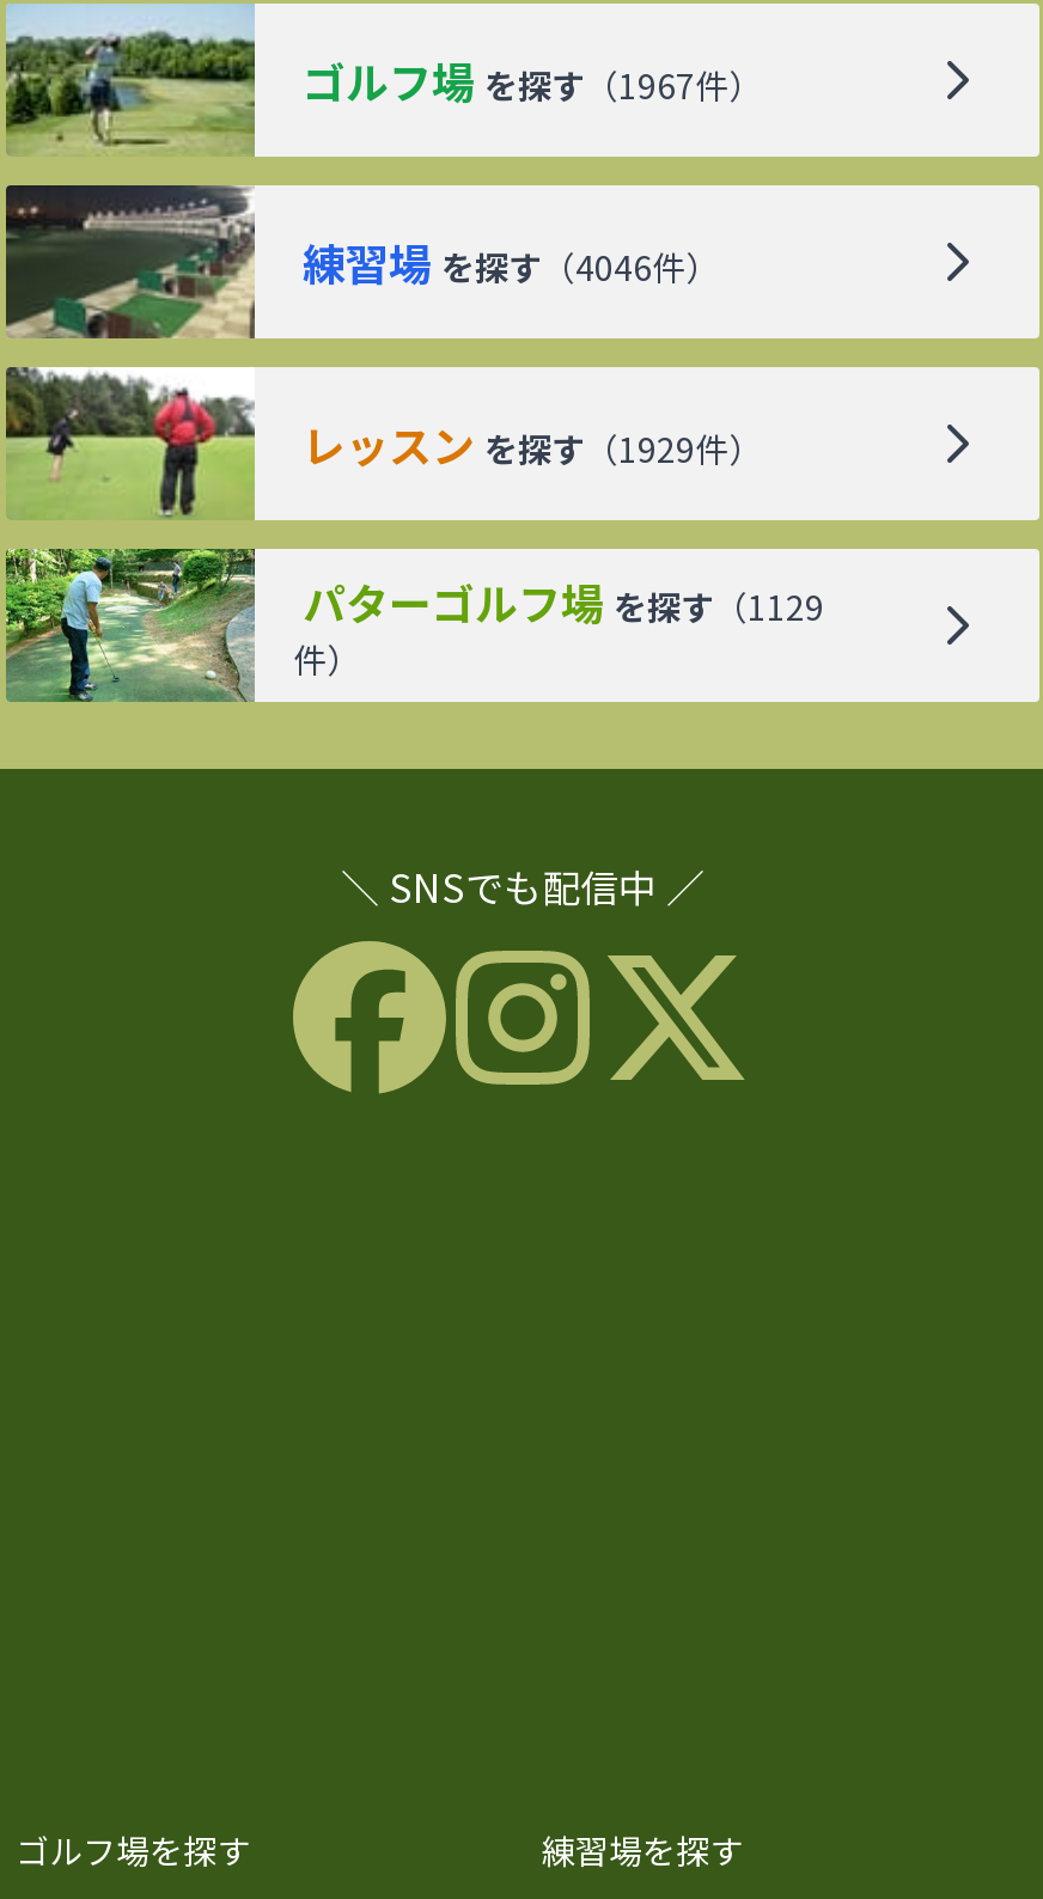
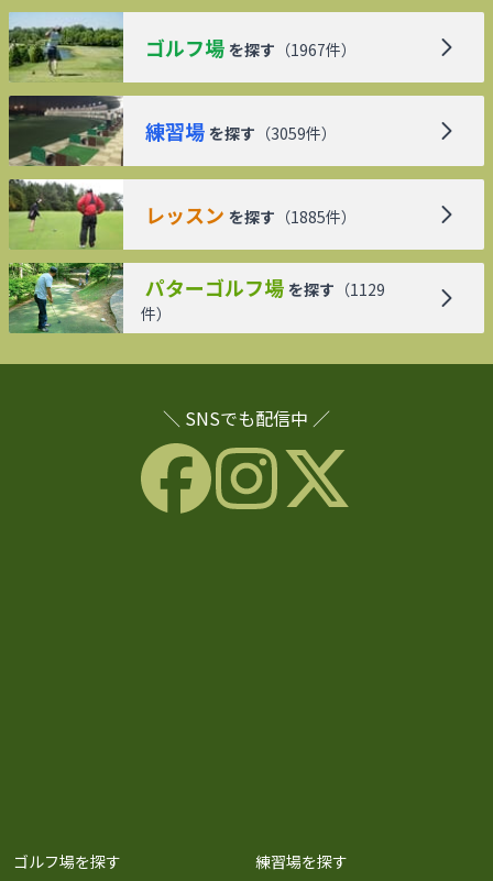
[303,231,719,293] 練習場 を探す（4046件） -> [145,116,337,145] 練習場 を探す（3059件）
[303,413,762,475] レッスン を探す（1929件） -> [145,200,357,228] レッスン を探す（1885件）

